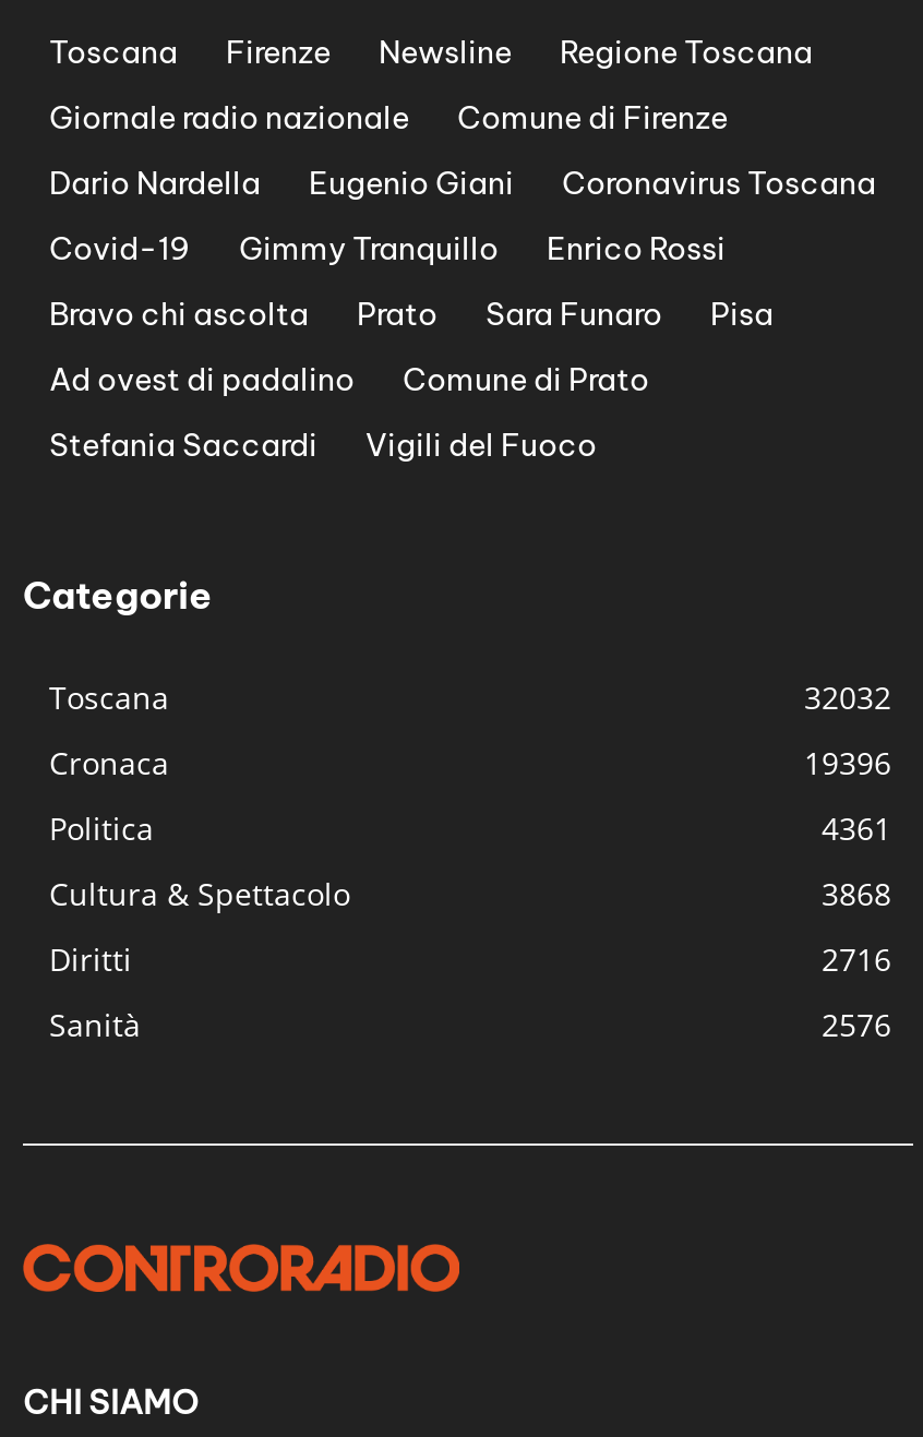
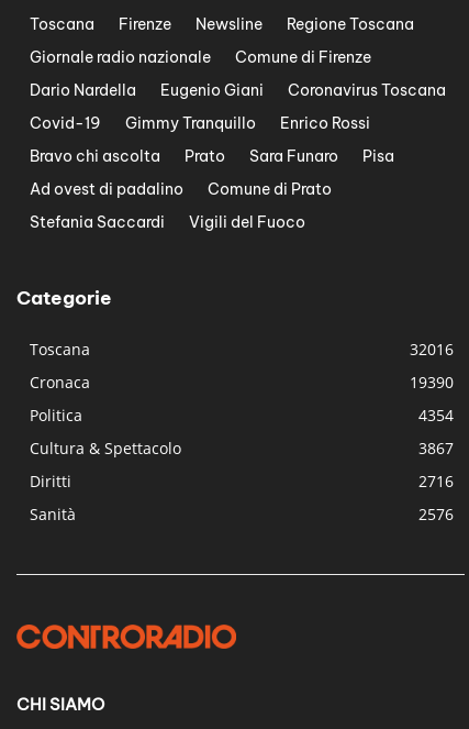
[804,676,891,717] 32032 -> [410,338,454,359] 32016
[804,741,891,783] 19396 -> [410,371,454,392] 19390
[822,807,891,848] 4361 -> [418,404,454,425] 4354
[822,872,891,913] 3868 -> [418,437,454,458] 3867

